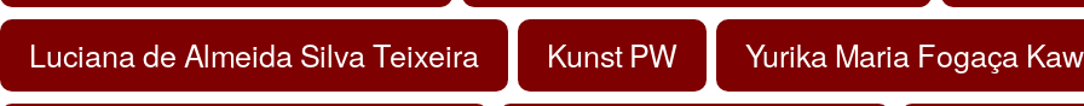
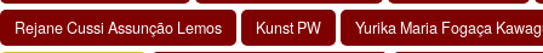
[29,33,479,76] Luciana de Almeida Silva Teixeira -> [15,17,222,38] Rejane Cussi Assunção Lemos

